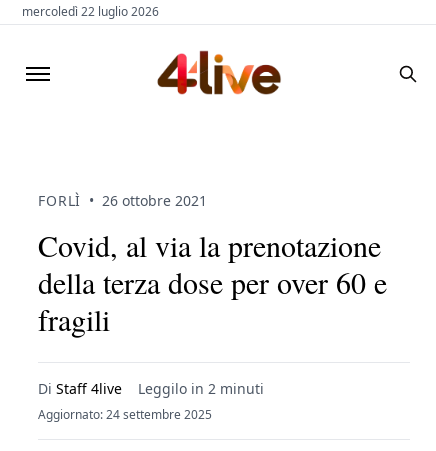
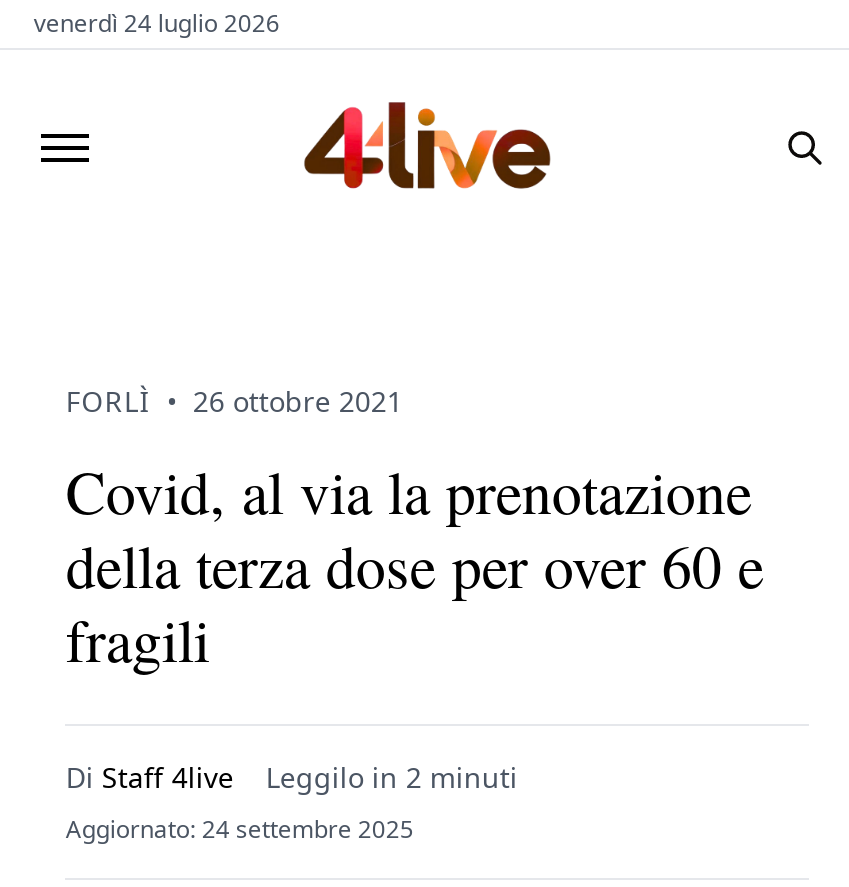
[22,3,159,20] mercoledì 22 luglio 2026 -> [34,6,280,40] venerdì 24 luglio 2026

